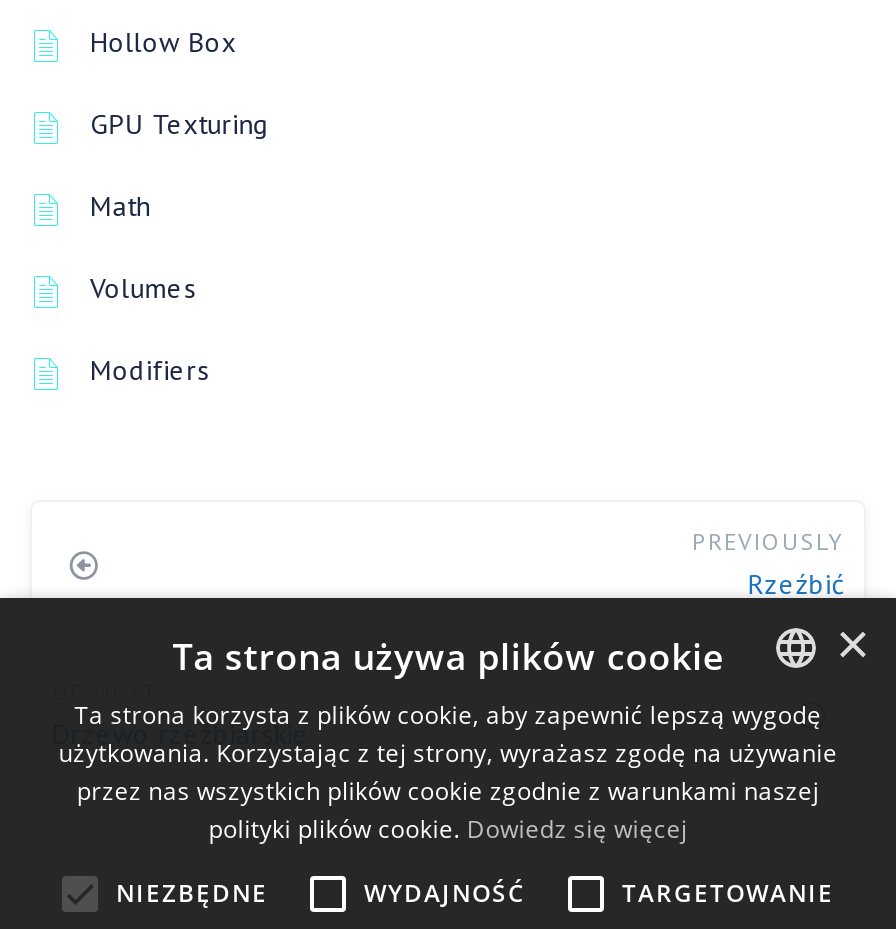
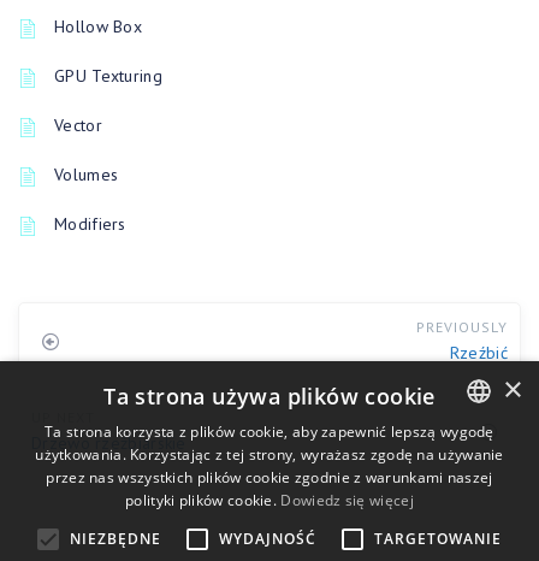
[90,188,150,224] Math -> [54,114,102,136] Vector

